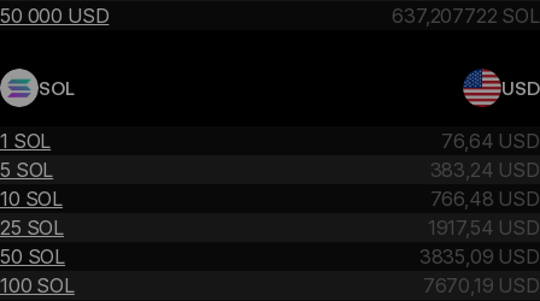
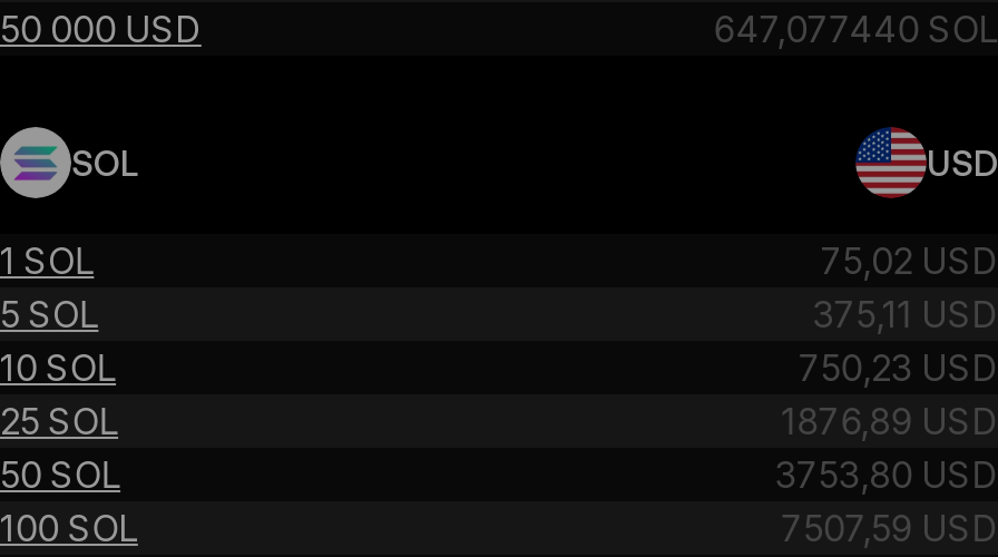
[392,4,540,28] 637,207722 SOL -> [713,7,998,51] 647,077440 SOL
[442,129,540,153] 76,64 USD -> [821,238,998,283] 75,02 USD
[430,158,540,182] 383,24 USD -> [812,292,998,336] 375,11 USD
[430,187,540,211] 766,48 USD -> [799,345,998,390] 750,23 USD
[428,216,540,240] 1917,54 USD -> [781,399,998,443] 1876,89 USD
[419,244,540,268] 3835,09 USD -> [775,452,998,497] 3753,80 USD
[423,273,540,297] 7670,19 USD -> [781,506,998,550] 7507,59 USD

